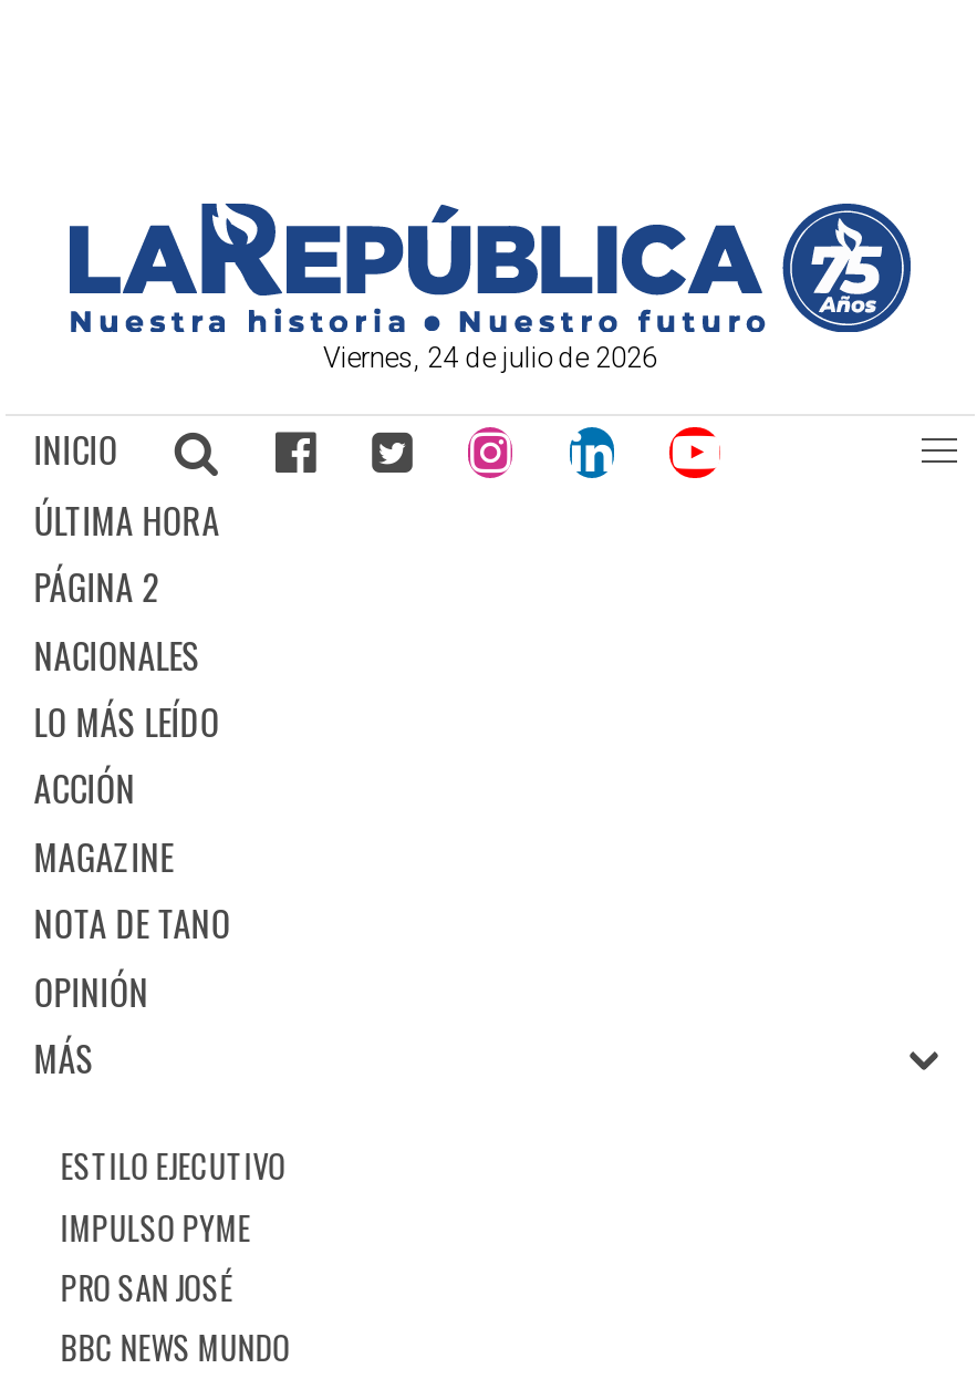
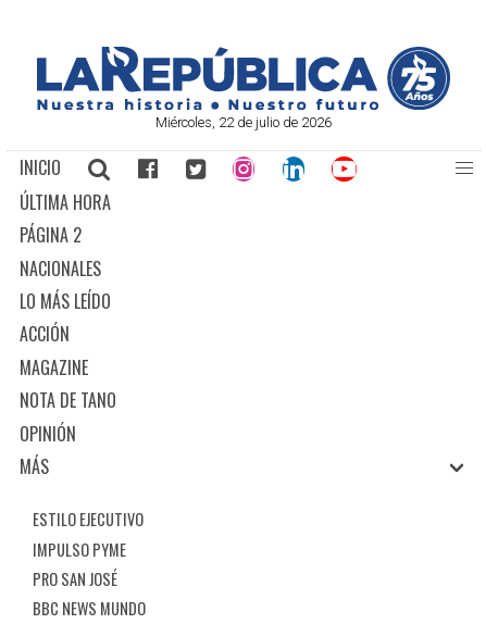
[323,340,657,373] Viernes, 24 de julio de 2026 -> [155,114,332,130] Miércoles, 22 de julio de 2026

